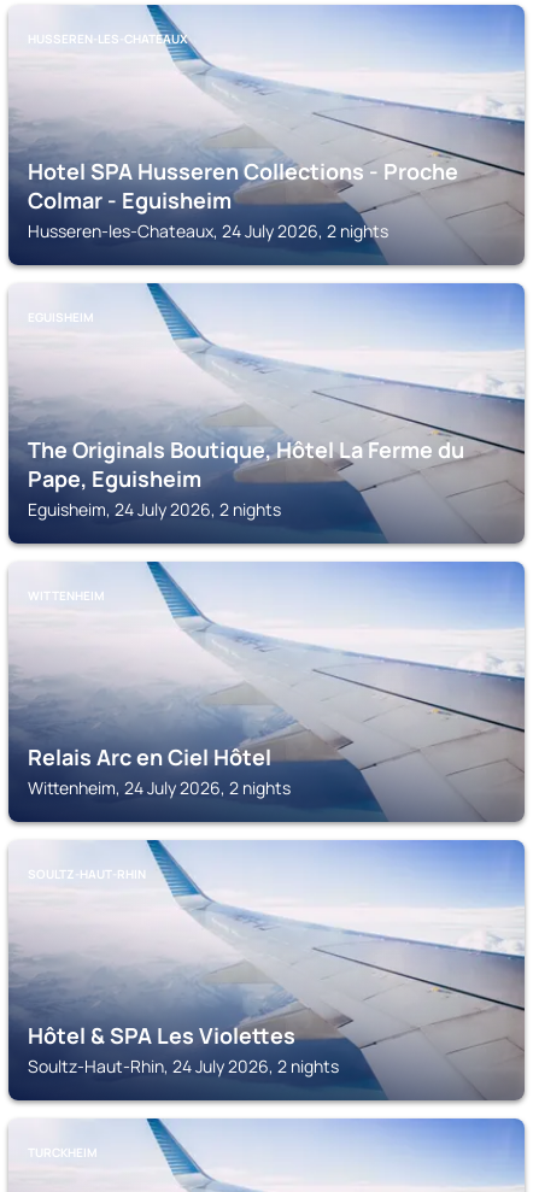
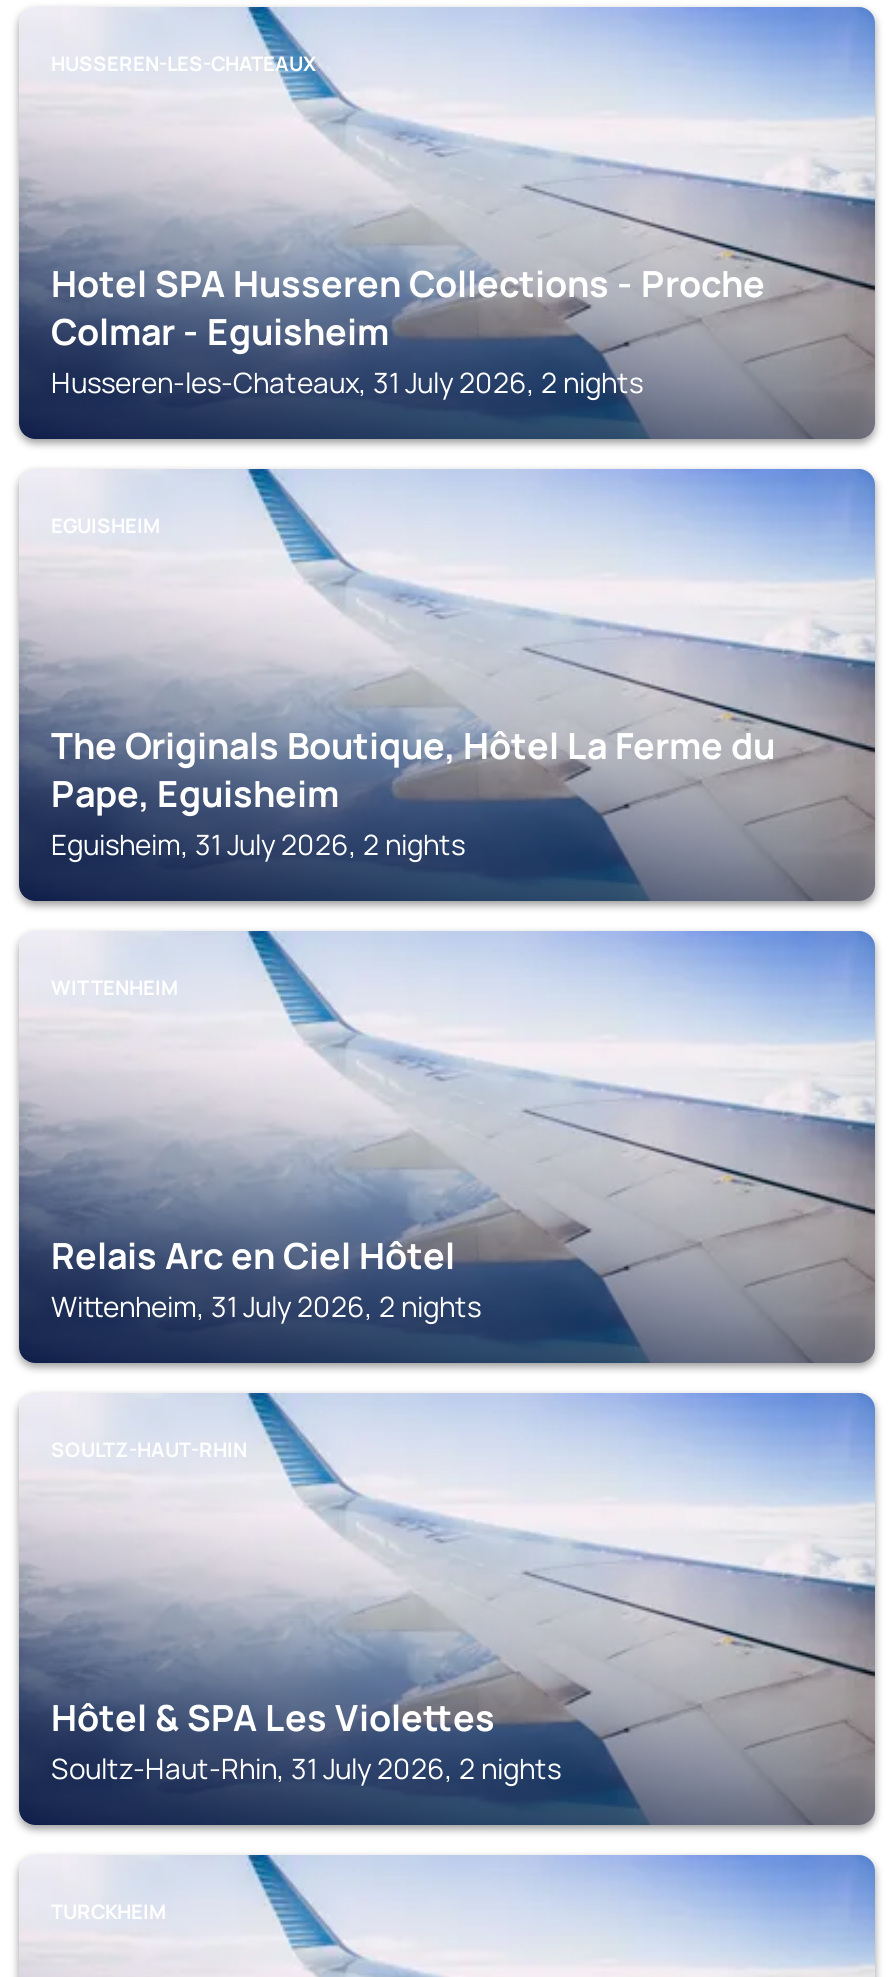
[28,219,388,242] Husseren-les-Chateaux, 24 July 2026, 2 nights -> [51,363,643,401] Husseren-les-Chateaux, 31 July 2026, 2 nights
[28,498,281,521] Eguisheim, 24 July 2026, 2 nights -> [51,825,465,863] Eguisheim, 31 July 2026, 2 nights
[28,776,291,799] Wittenheim, 24 July 2026, 2 nights -> [51,1287,481,1325] Wittenheim, 31 July 2026, 2 nights
[28,1055,339,1078] Soultz-Haut-Rhin, 24 July 2026, 2 nights -> [51,1749,561,1787] Soultz-Haut-Rhin, 31 July 2026, 2 nights

